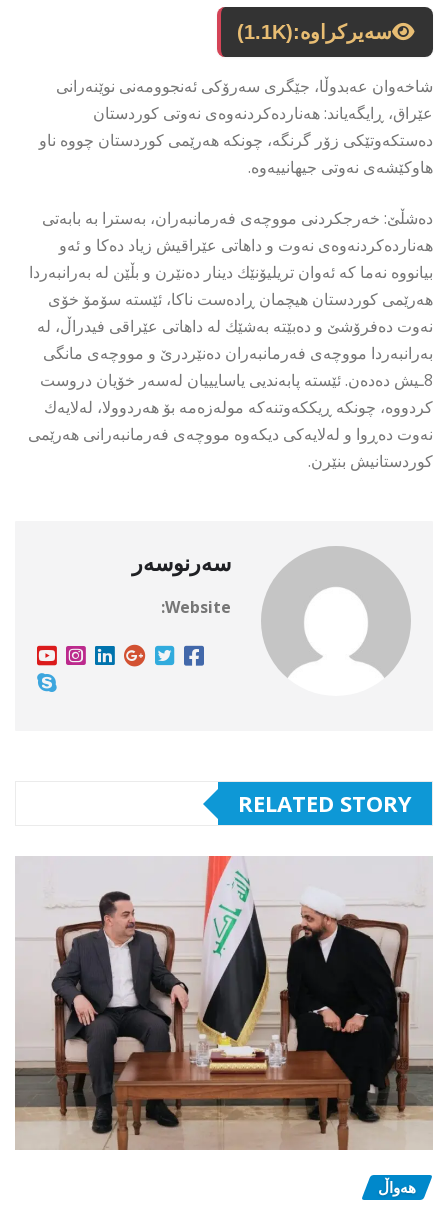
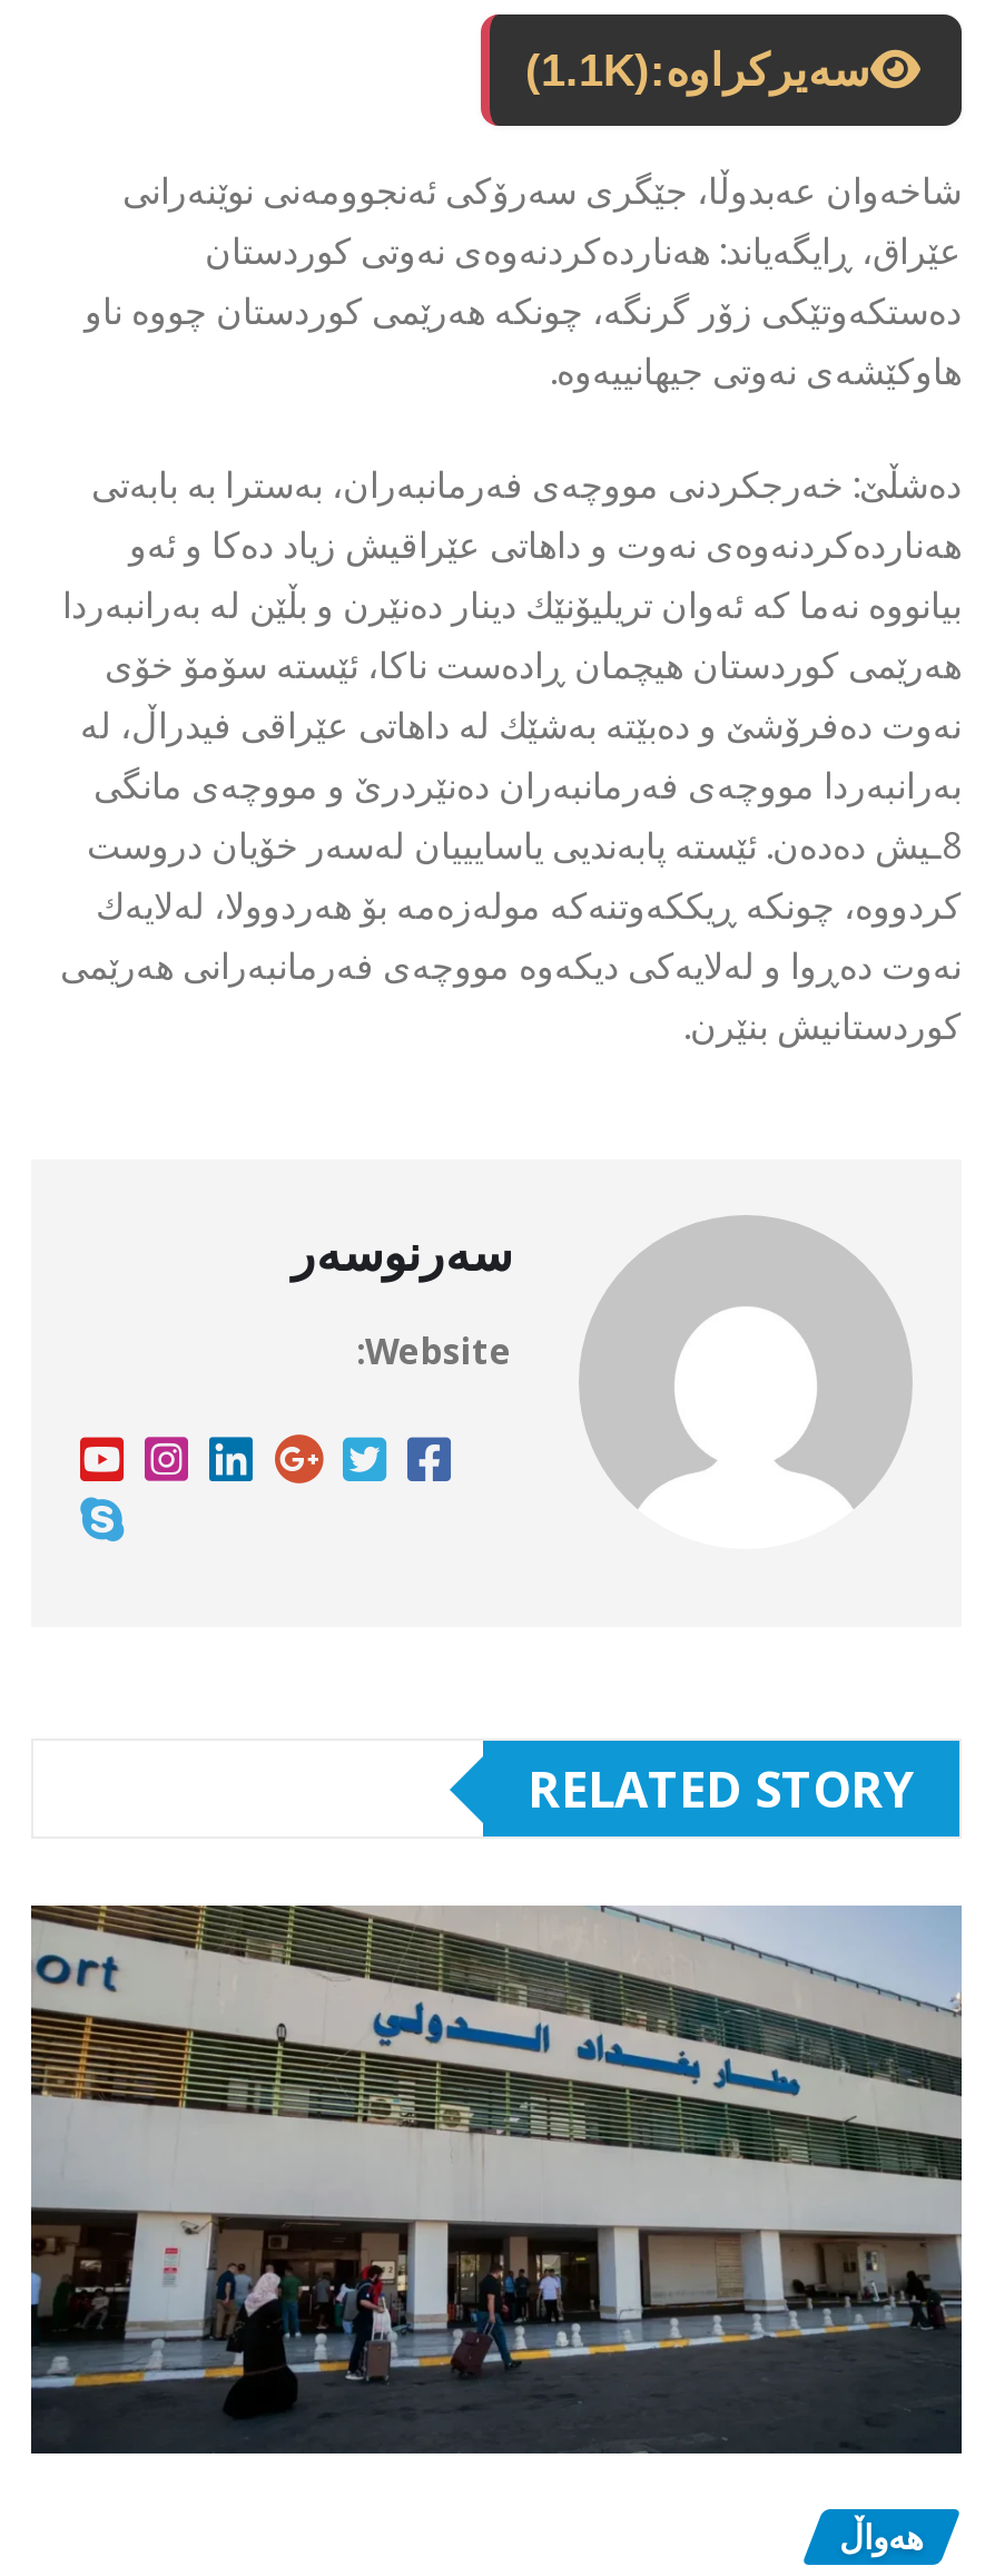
[15,855,433,1150] [image] -> [29,1906,964,2456] [image]

